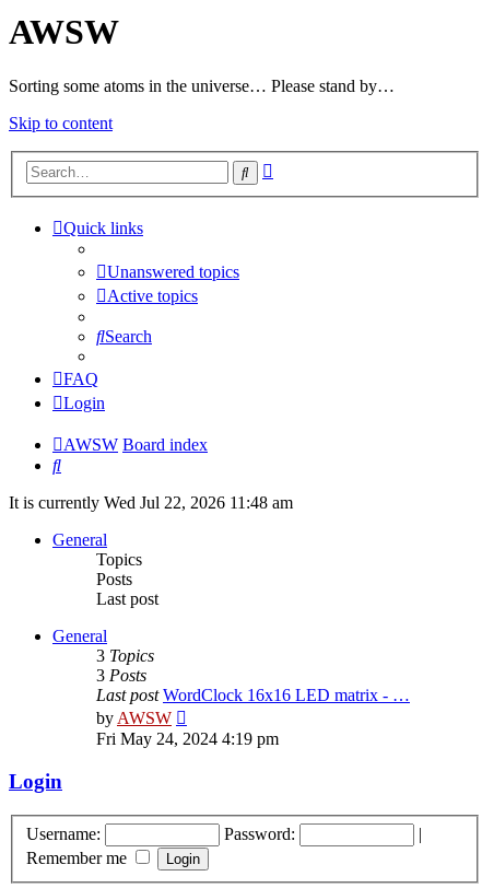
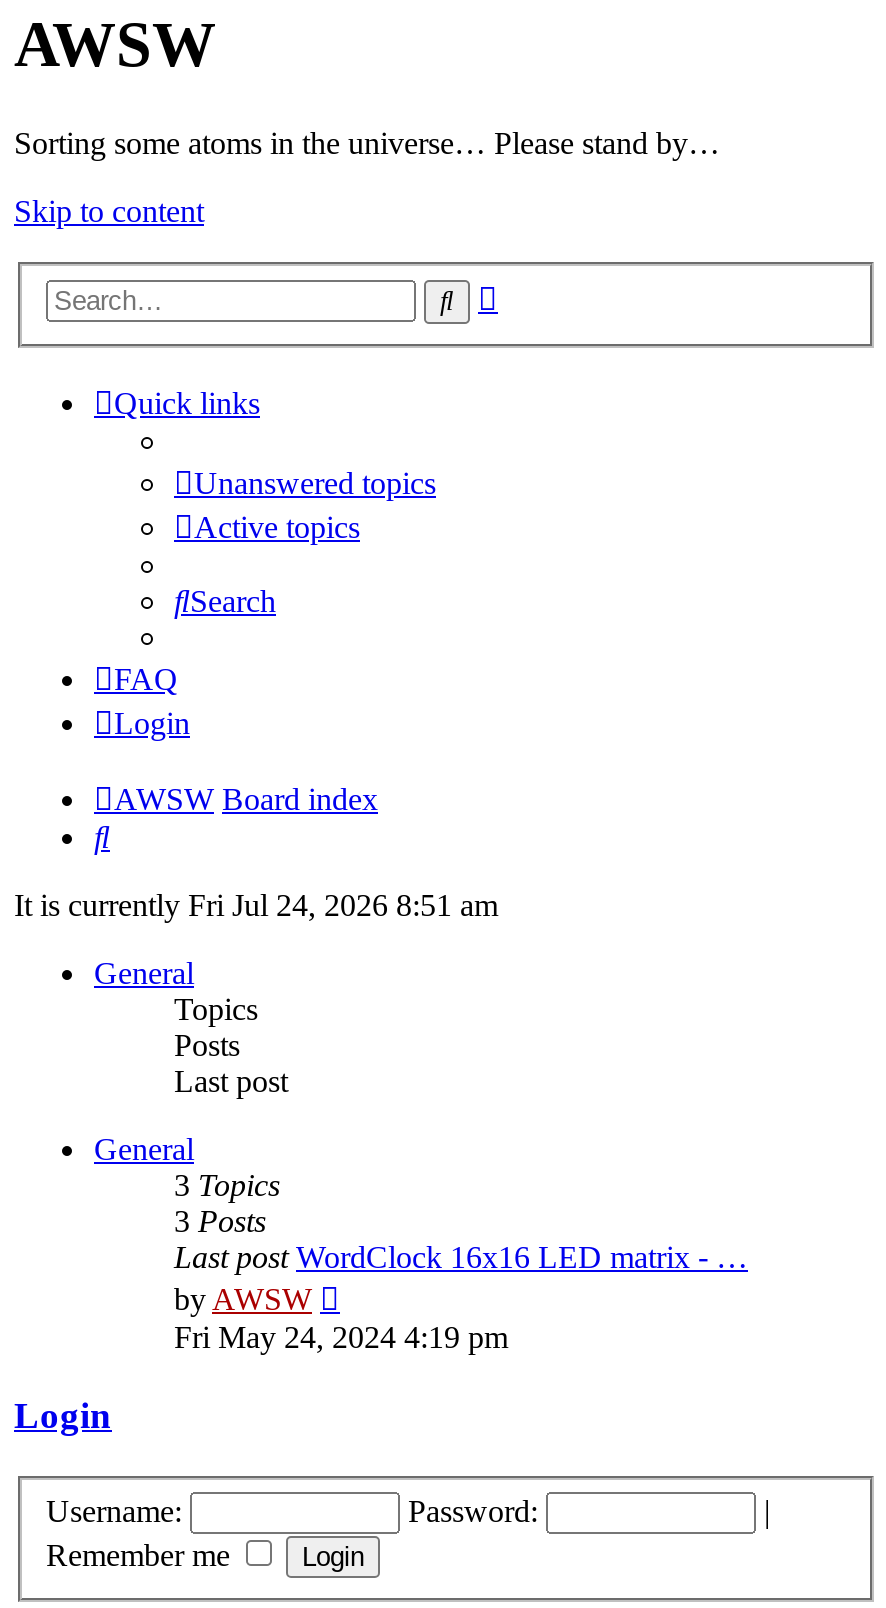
[9,494,293,512] It is currently Wed Jul 22, 2026 11:48 am -> [14,889,498,923] It is currently Fri Jul 24, 2026 8:51 am

